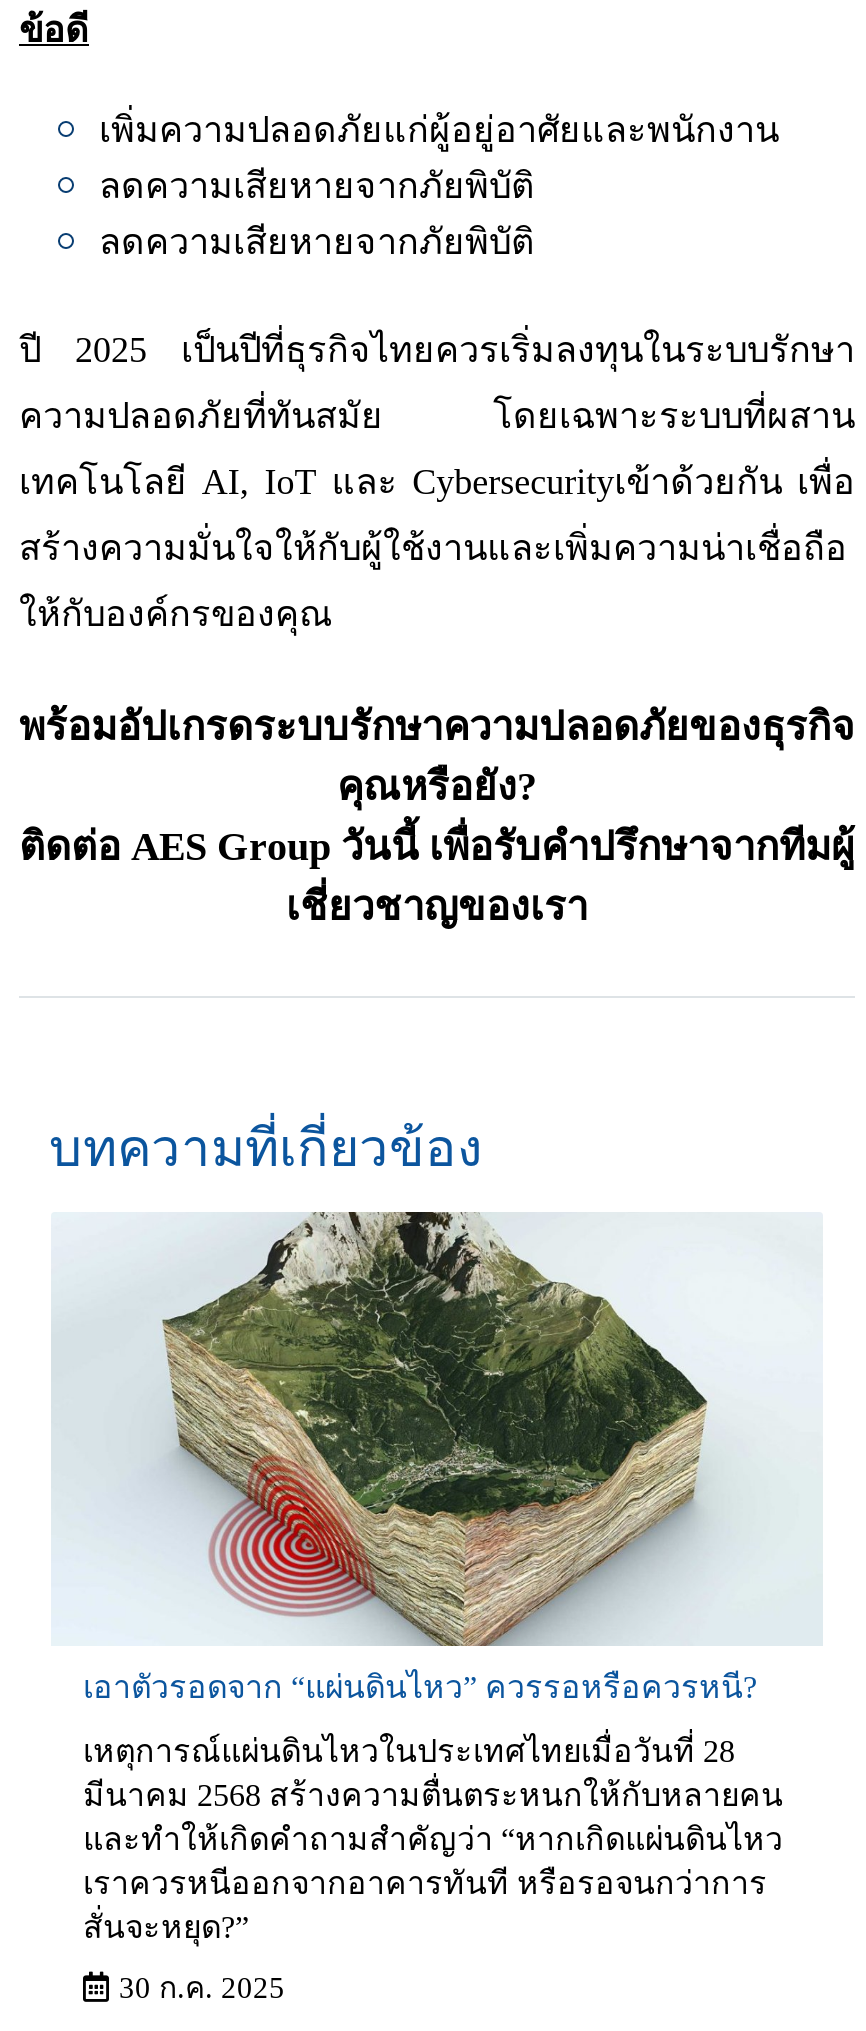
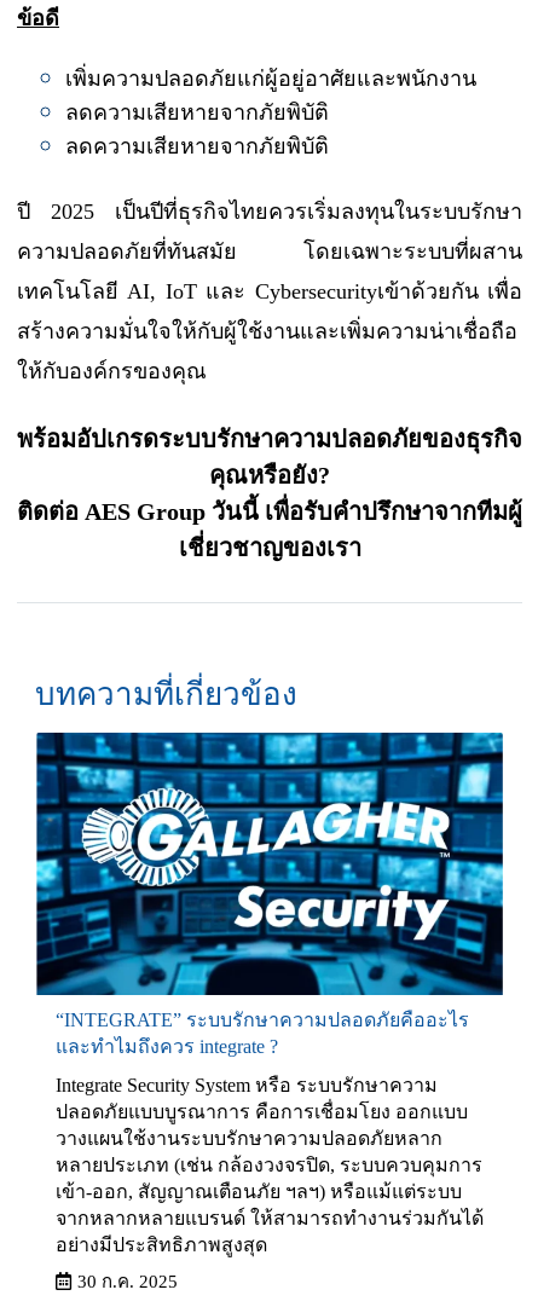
[51,1210,823,1704] [image] | เอาตัวรอดจาก “แผ่นดินไหว” ควรรอหรือควรหนี? -> [35,731,504,1056] [image] | “INTEGRATE” ระบบรักษาความปลอดภัยคืออะไร | และทำไมถึงควร integrate ?
[83,1734,783,1944] เหตุการณ์แผ่นดินไหวในประเทศไทยเมื่อวันที่ 28 | มีนาคม 2568 สร้างความตื่นตระหนกให้กับหลายคน | และทำให้เกิดคำถามสำคัญว่า “หากเกิดแผ่นดินไหว | เราควรหนีออกจากอาคารทันที หรือรอจนกว่าการ | สั่นจะหยุด?” -> [56,1075,484,1255] Integrate Security System หรือ ระบบรักษาความ | ปลอดภัยแบบบูรณาการ คือการเชื่อมโยง ออกแบบ | วางแผนใช้งานระบบรักษาความปลอดภัยหลาก | หลายประเภท (เช่น กล้องวงจรปิด, ระบบควบคุมการ | เข้า-ออก, สัญญาณเตือนภัย ฯลฯ) หรือแม้แต่ระบบ | จากหลากหลายแบรนด์ ให้สามารถทำงานร่วมกันได้ | อย่างมีประสิทธิภาพสูงสุด

